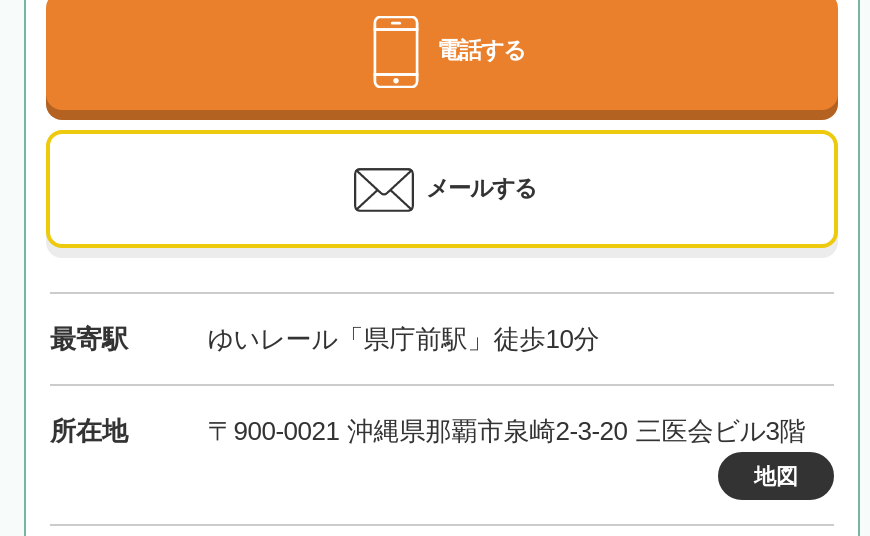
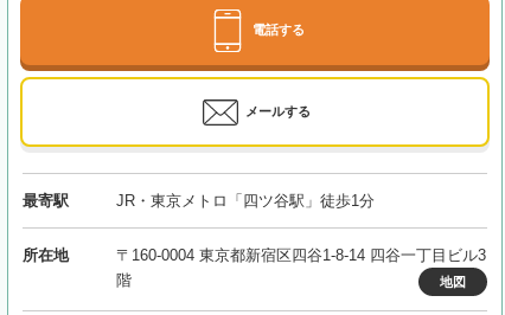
[207,325,599,355] ゆいレール「県庁前駅」徒歩10分 -> [116,192,374,210] JR・東京メトロ「四ツ谷駅」徒歩1分
[207,417,805,447] 〒900-0021 沖縄県那覇市泉崎2-3-20 三医会ビル3階 -> [116,247,486,289] 〒160-0004 東京都新宿区四谷1-8-14 四谷一丁目ビル3 | 階

